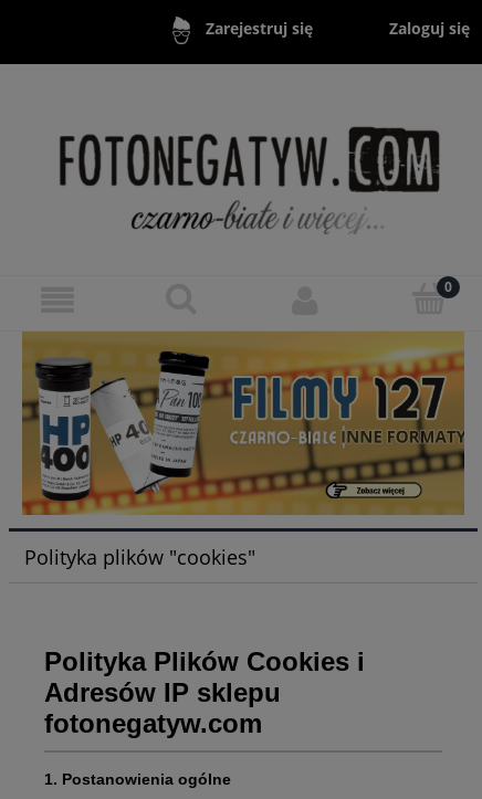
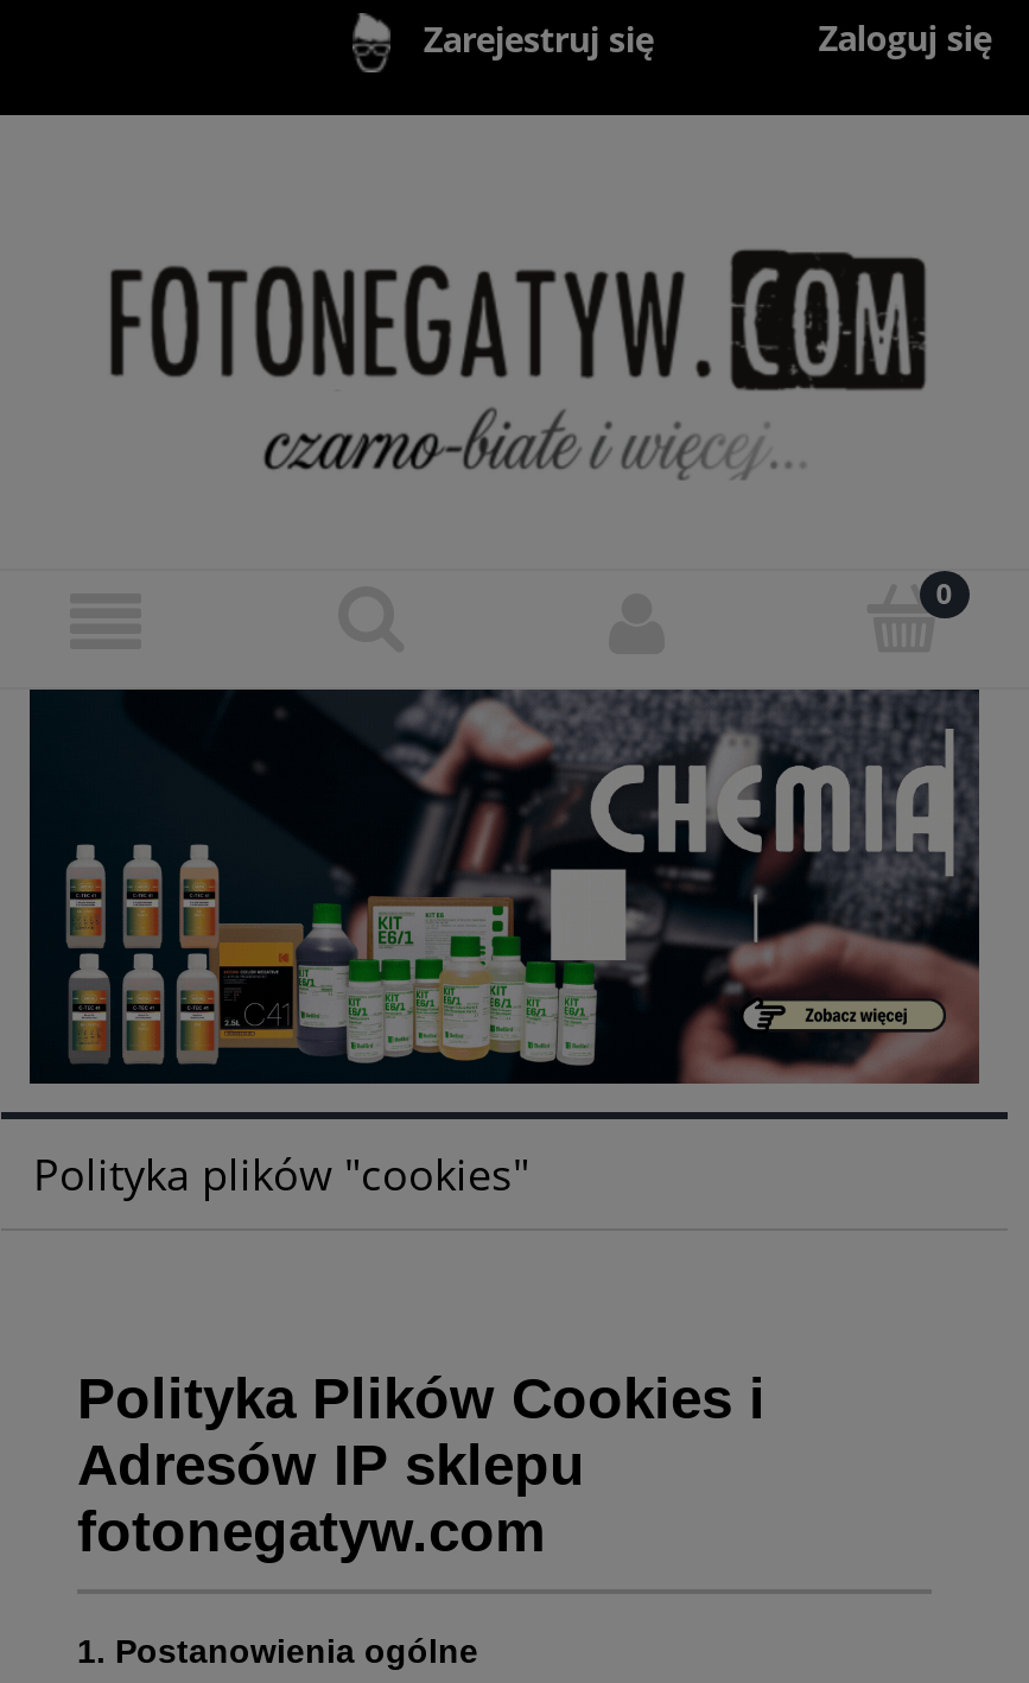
[21,330,465,516] [image] -> [27,687,982,1086] [image]

